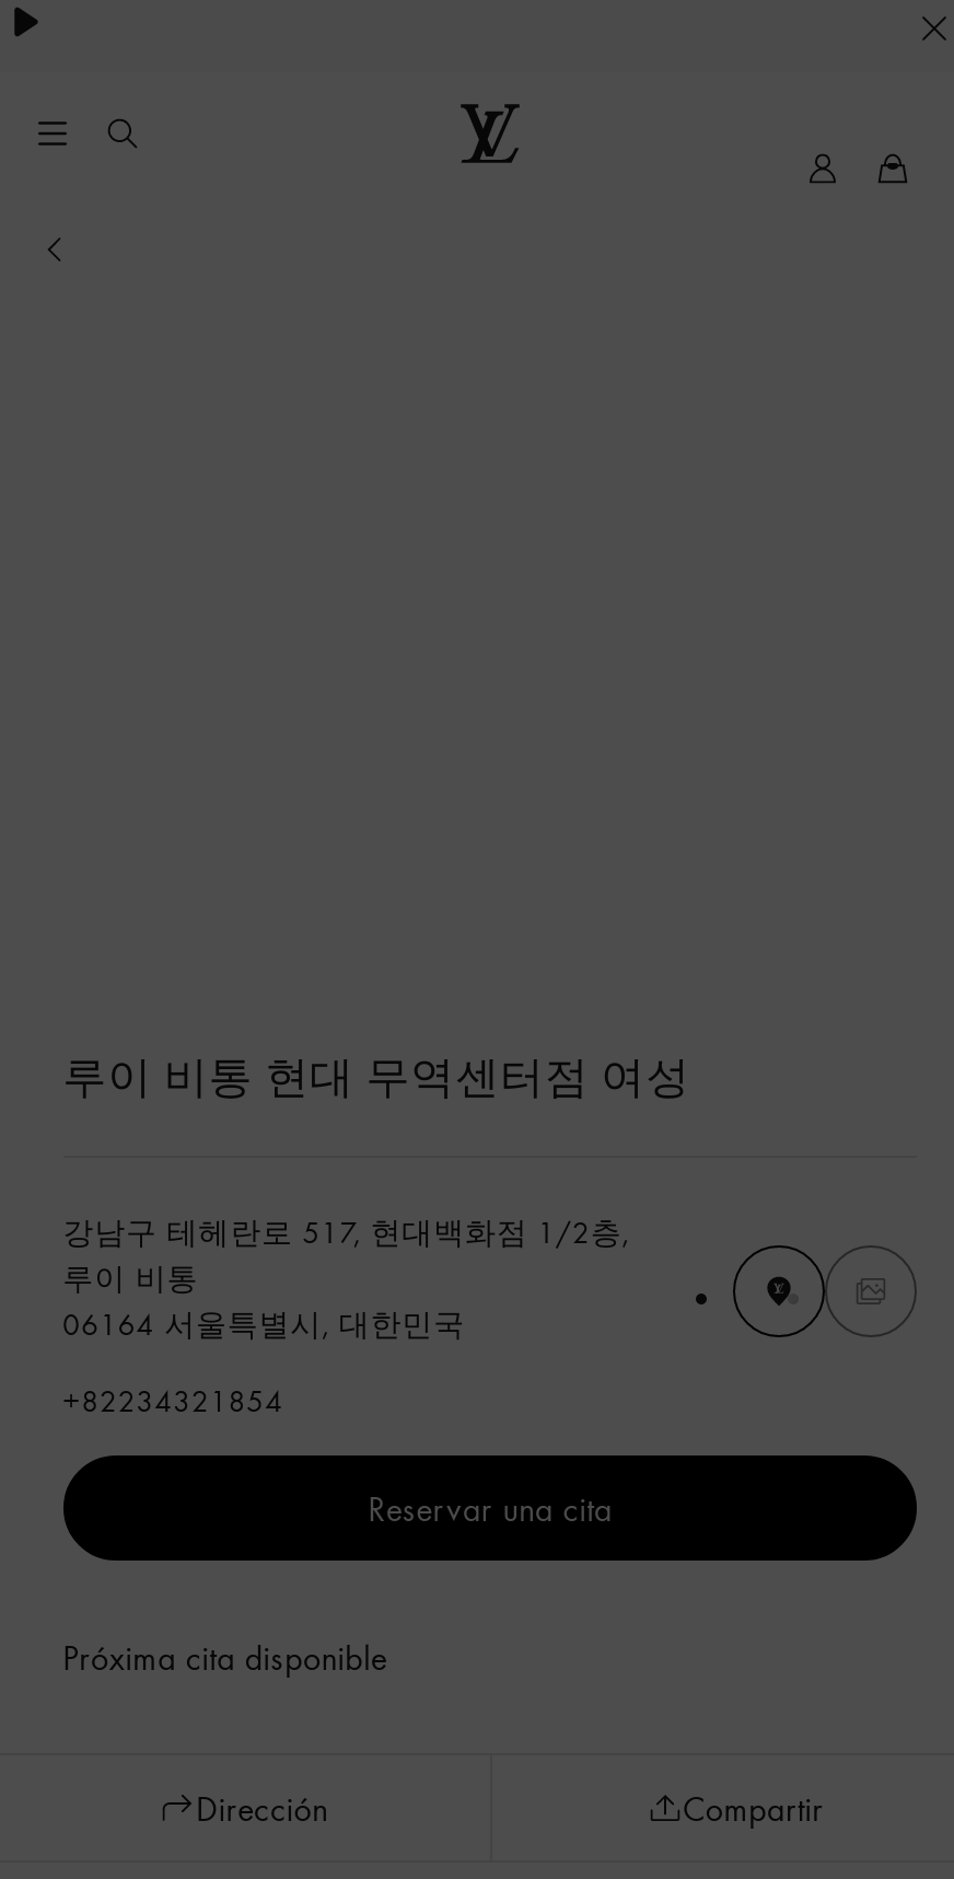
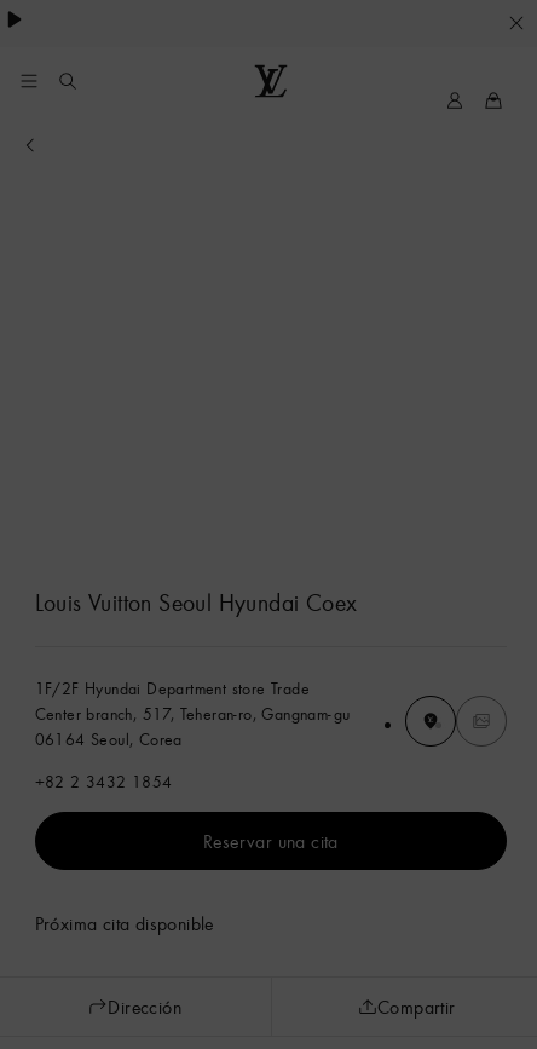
[63,1048,690,1103] 루이 비통 현대 무역센터점 여성 -> [35,587,357,617] Louis Vuitton Seoul Hyundai Coex
[63,1213,630,1344] 강남구 테헤란로 517, 현대백화점 1/2층, | 루이 비통 | 06164 서울특별시, 대한민국 -> [35,678,350,750] 1F/2F Hyundai Department store Trade | Center branch, 517, Teheran-ro, Gangnam-gu | 06164 Seoul, Corea
[63,1381,283,1420] +82234321854 -> [35,771,173,792] +82 2 3432 1854

